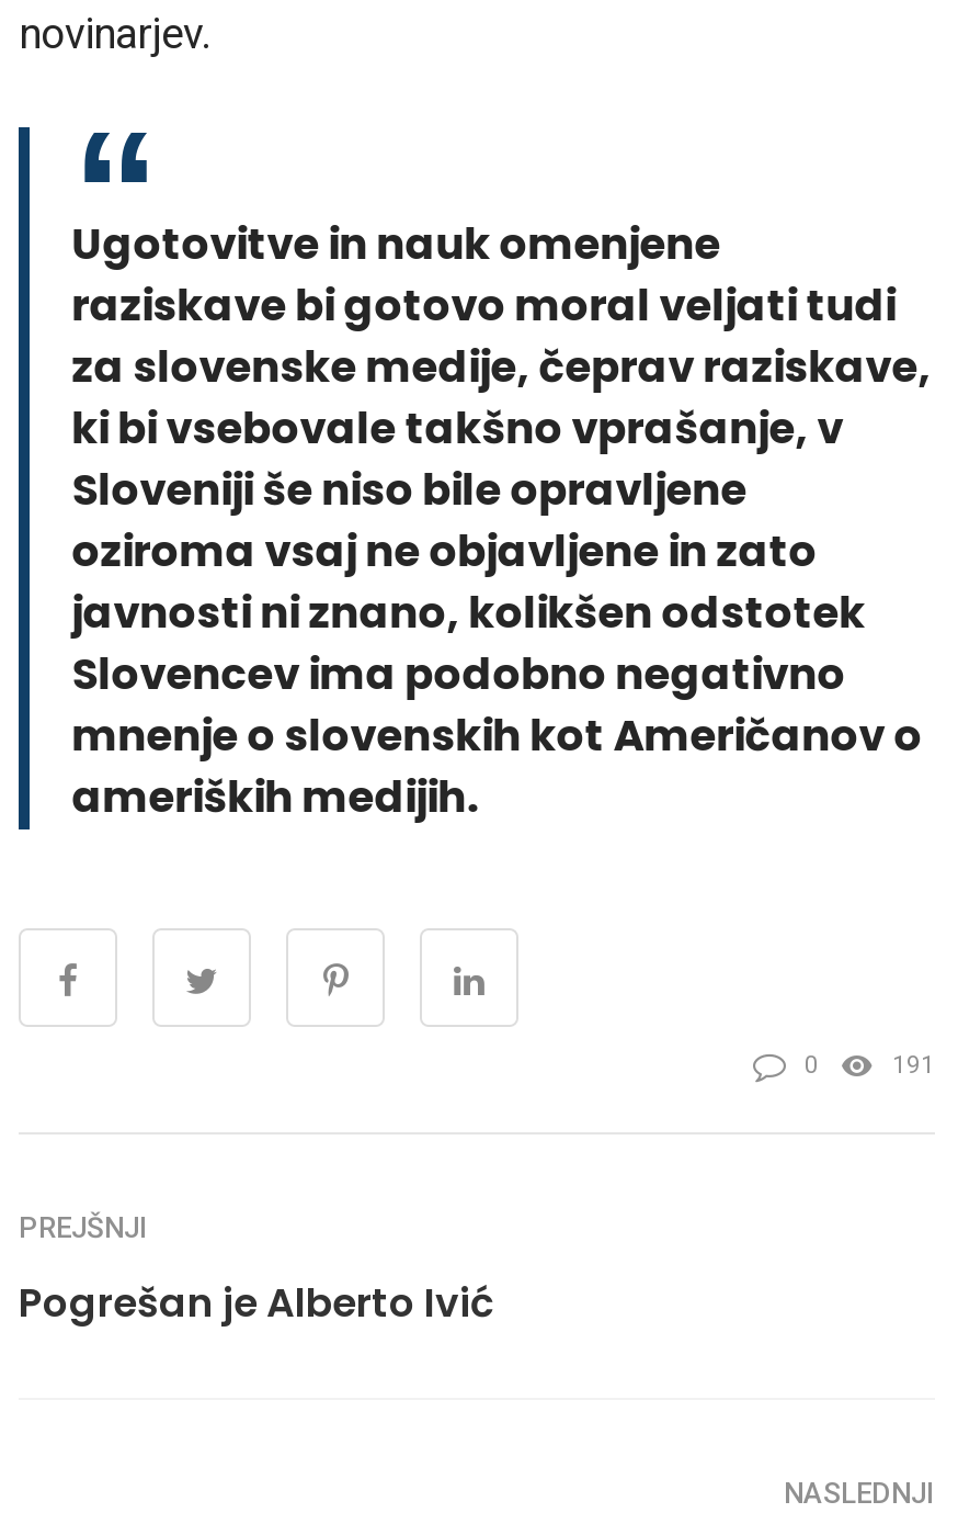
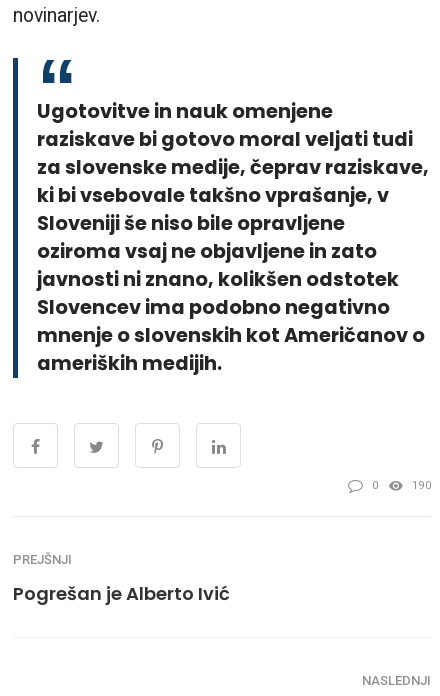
[892,1051,935,1079] 191 -> [411,479,431,492] 190

